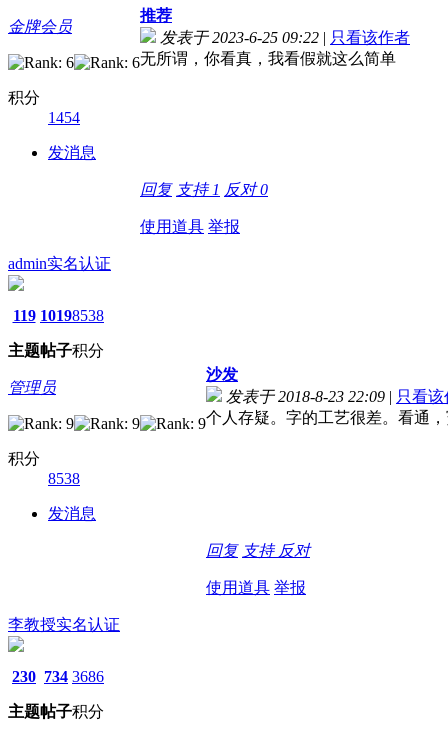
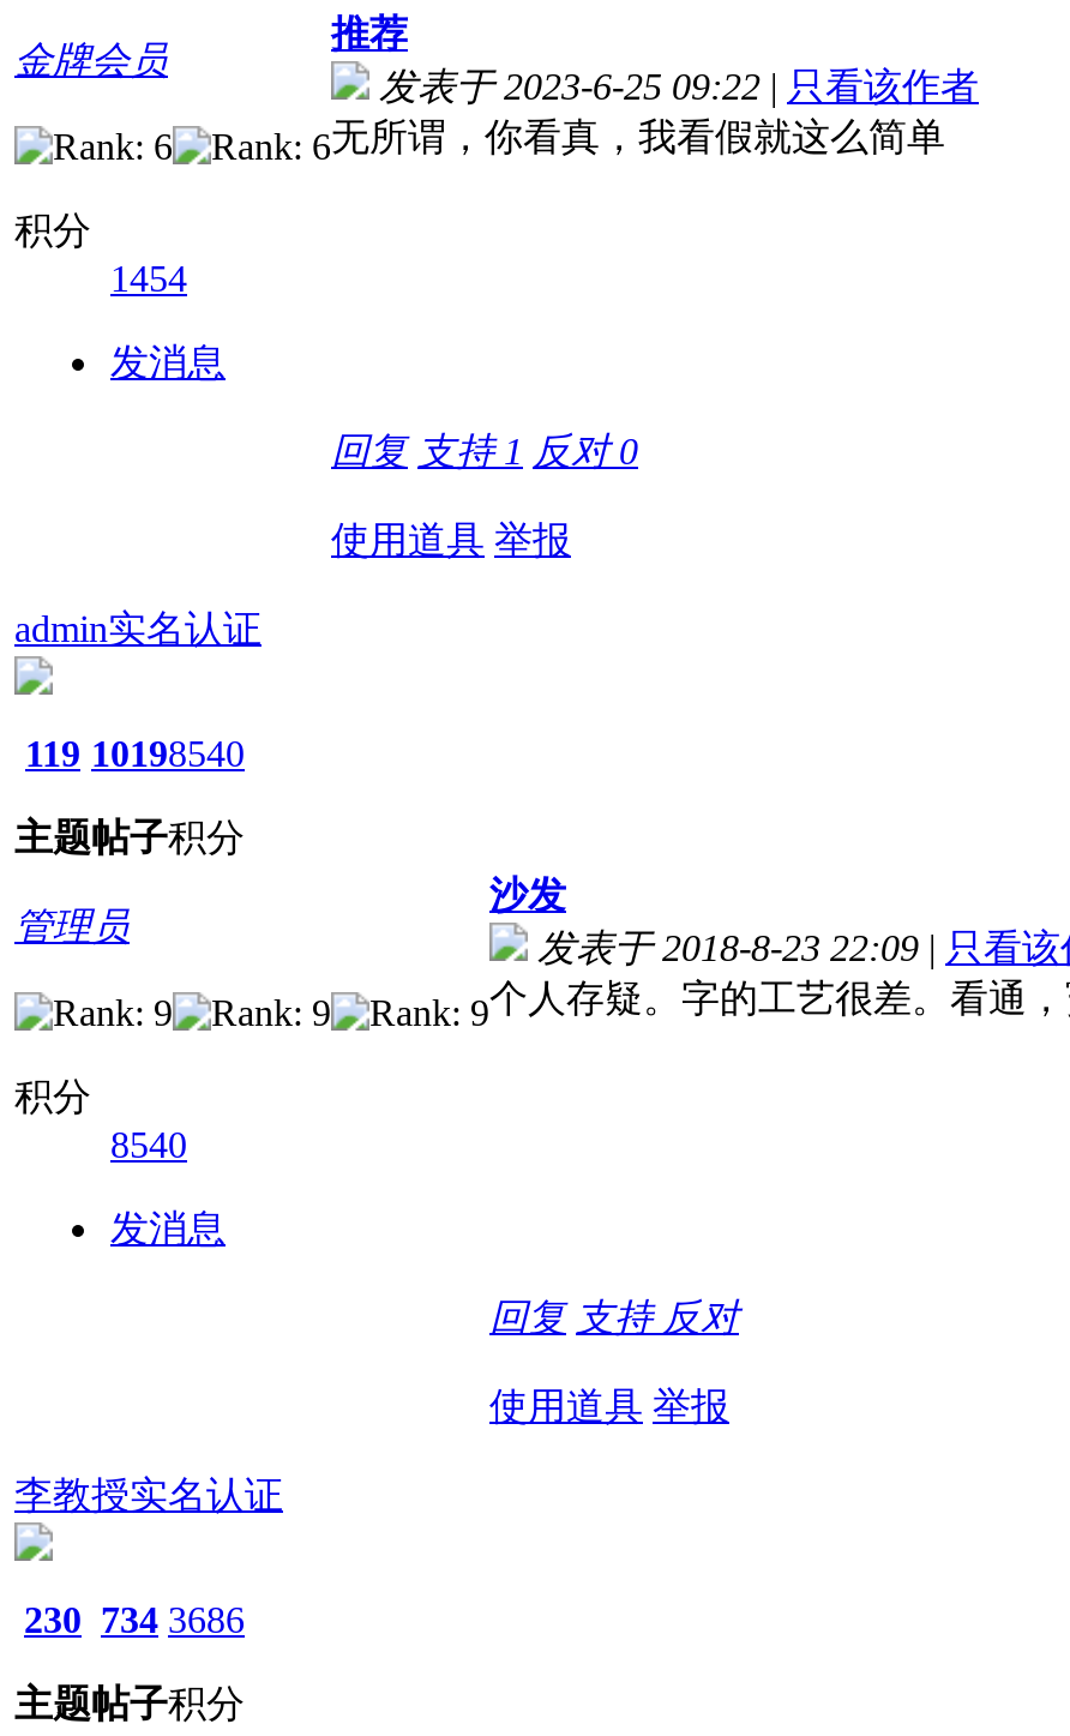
[12,307,104,324] 119 1019 8538 -> [25,733,245,773] 119 1019 8540
[48,470,80,487] 8538 -> [110,1124,187,1164] 8540

